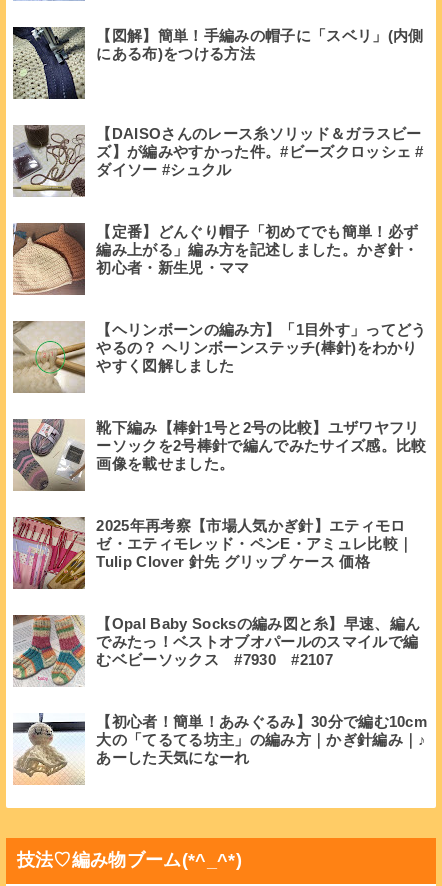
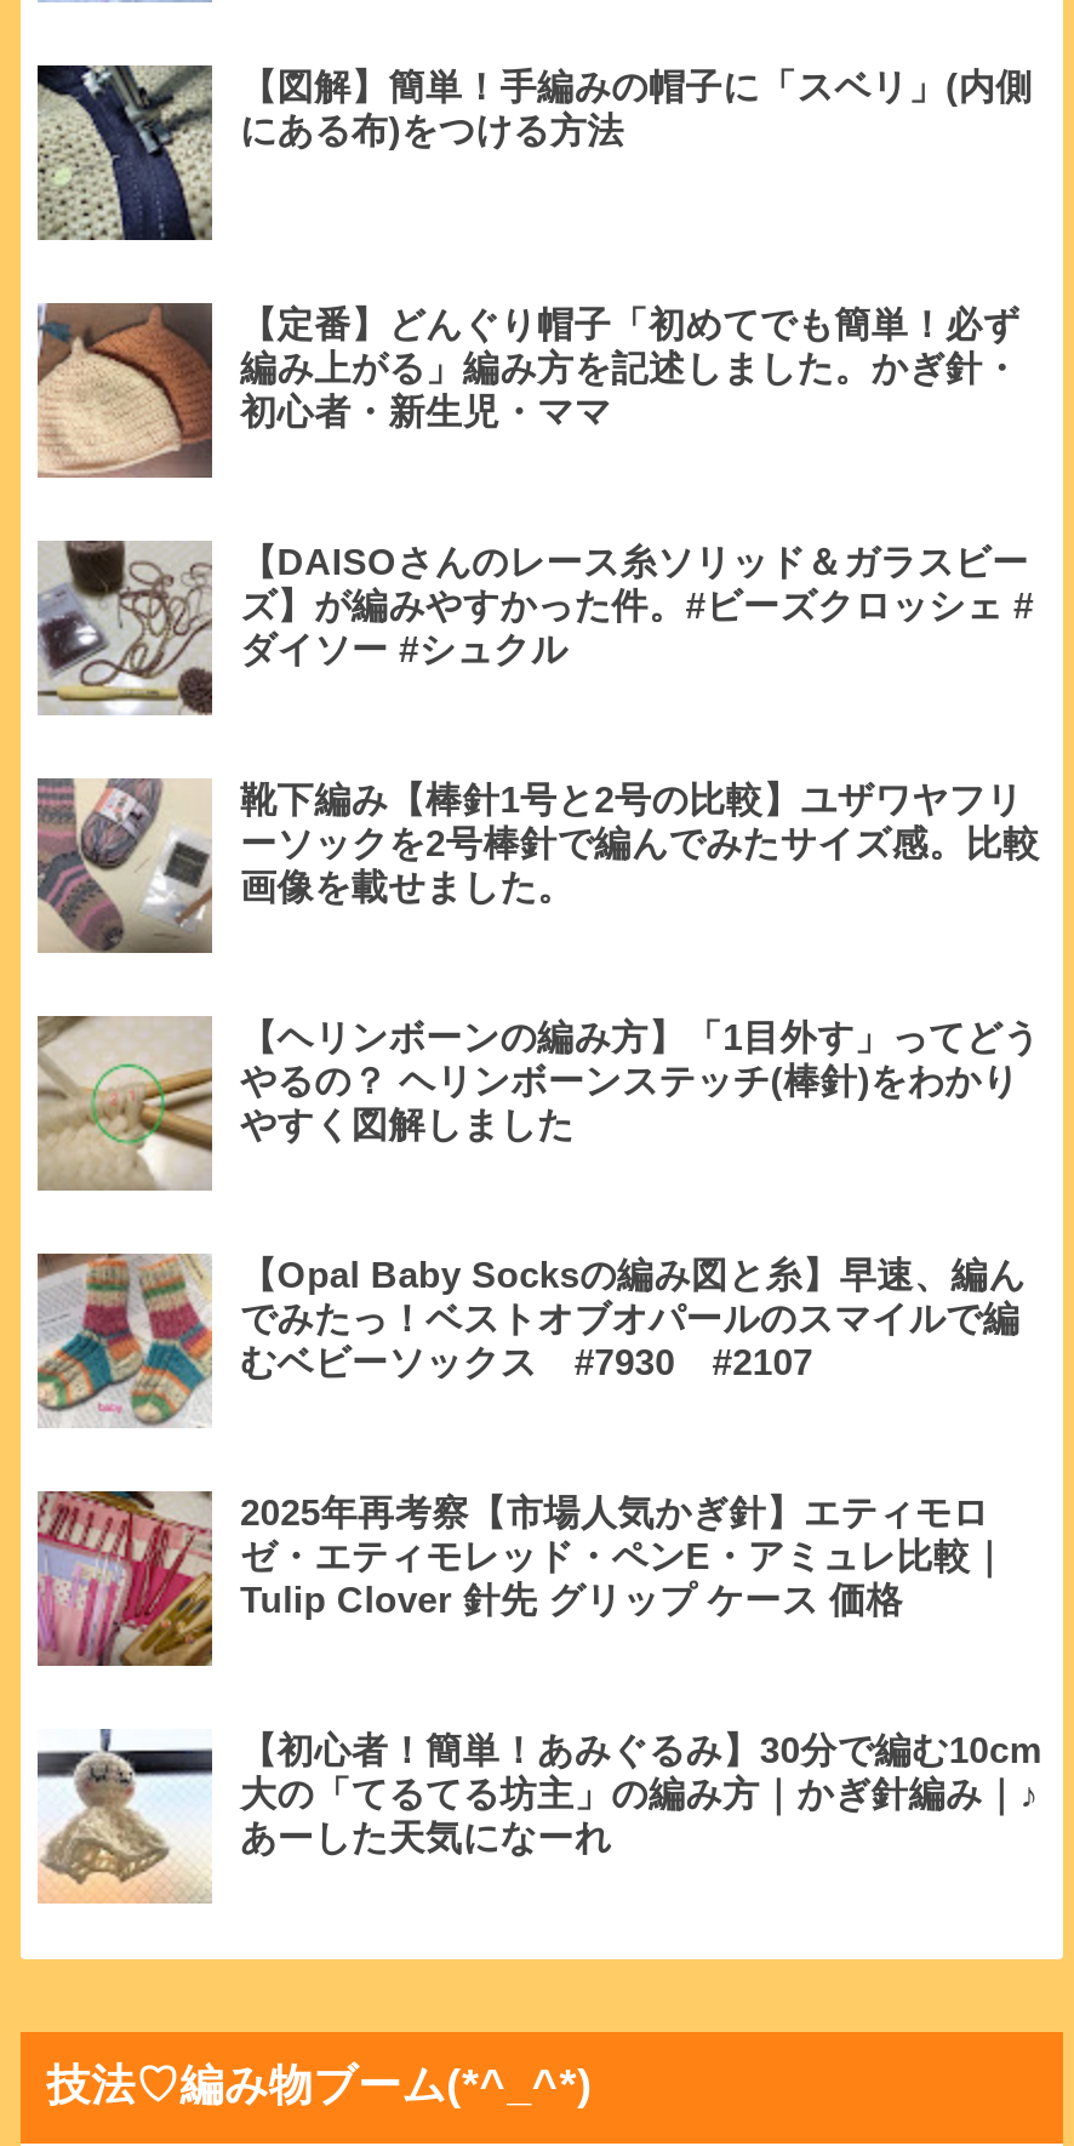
moved [11,124,424,198] -> [33,538,1034,718]: [image] | 【DAISOさんのレース糸ソリッド＆ガラスビー | ズ】が編みやすかった件。#ビーズクロッシェ # | ダイソー #シュクル
moved [13,222,418,295] -> [38,302,1020,478]: [image] | 【定番】どんぐり帽子「初めてでも簡単！必ず | 編み上がる」編み方を記述しました。かぎ針・ | 初心者・新生児・ママ
moved [11,319,426,394] -> [33,1011,1040,1193]: [image] | 【ヘリンボーンの編み方】「1目外す」ってどう | やるの？ ヘリンボーンステッチ(棒針)をわかり | やすく図解しました
moved [13,419,426,492] -> [38,777,1040,953]: [image] | 靴下編み【棒針1号と2号の比較】ユザワヤフリ | ーソックを2号棒針で編んでみたサイズ感。比較 | 画像を載せました。
moved [11,515,413,591] -> [33,1486,1008,1671]: [image] | 2025年再考察【市場人気かぎ針】エティモロ | ゼ・エティモレッド・ペンE・アミュレ比較｜ | Tulip Clover 針先 グリップ ケース 価格
moved [13,614,420,686] -> [38,1253,1025,1428]: [image] | 【Opal Baby Socksの編み図と糸】早速、編ん | でみたっ！ベストオブオパールのスマイルで編 | むベビーソックス #7930 #2107

